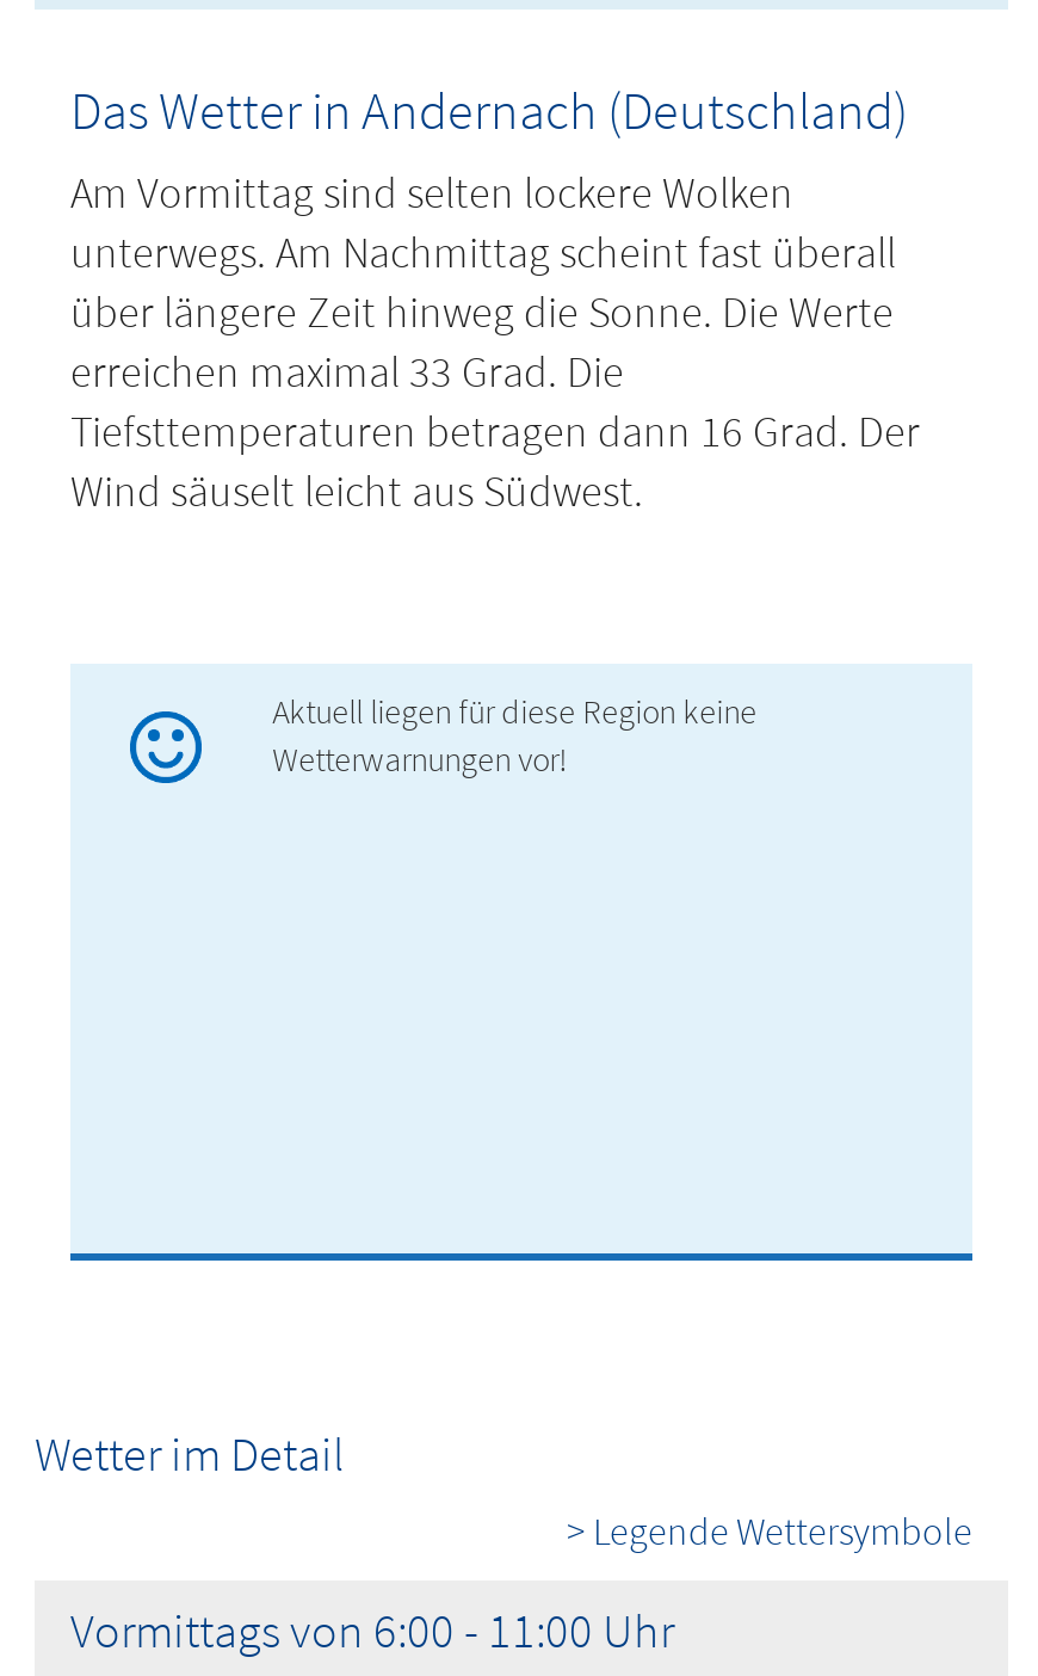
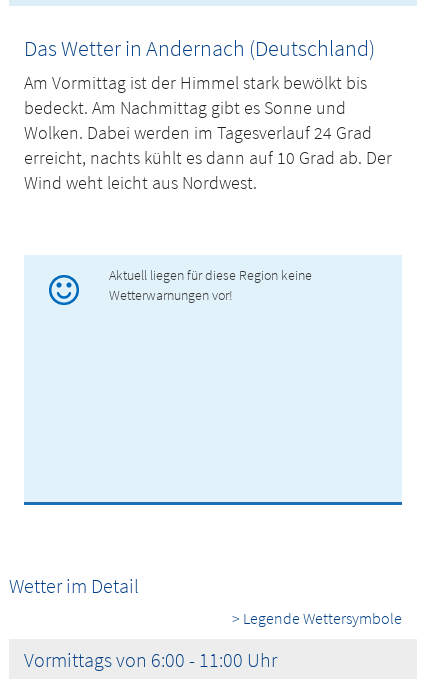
[70,165,920,519] Am Vormittag sind selten lockere Wolken | unterwegs. Am Nachmittag scheint fast überall | über längere Zeit hinweg die Sonne. Die Werte | erreichen maximal 33 Grad. Die | Tiefsttemperaturen betragen dann 16 Grad. Der | Wind säuselt leicht aus Südwest. -> [24,71,392,194] Am Vormittag ist der Himmel stark bewölkt bis | bedeckt. Am Nachmittag gibt es Sonne und | Wolken. Dabei werden im Tagesverlauf 24 Grad | erreicht, nachts kühlt es dann auf 10 Grad ab. Der | Wind weht leicht aus Nordwest.

